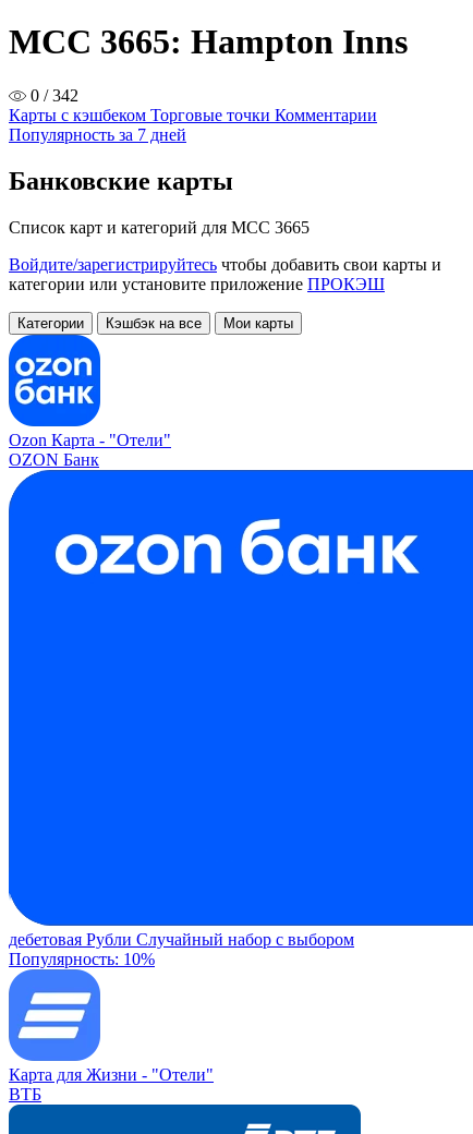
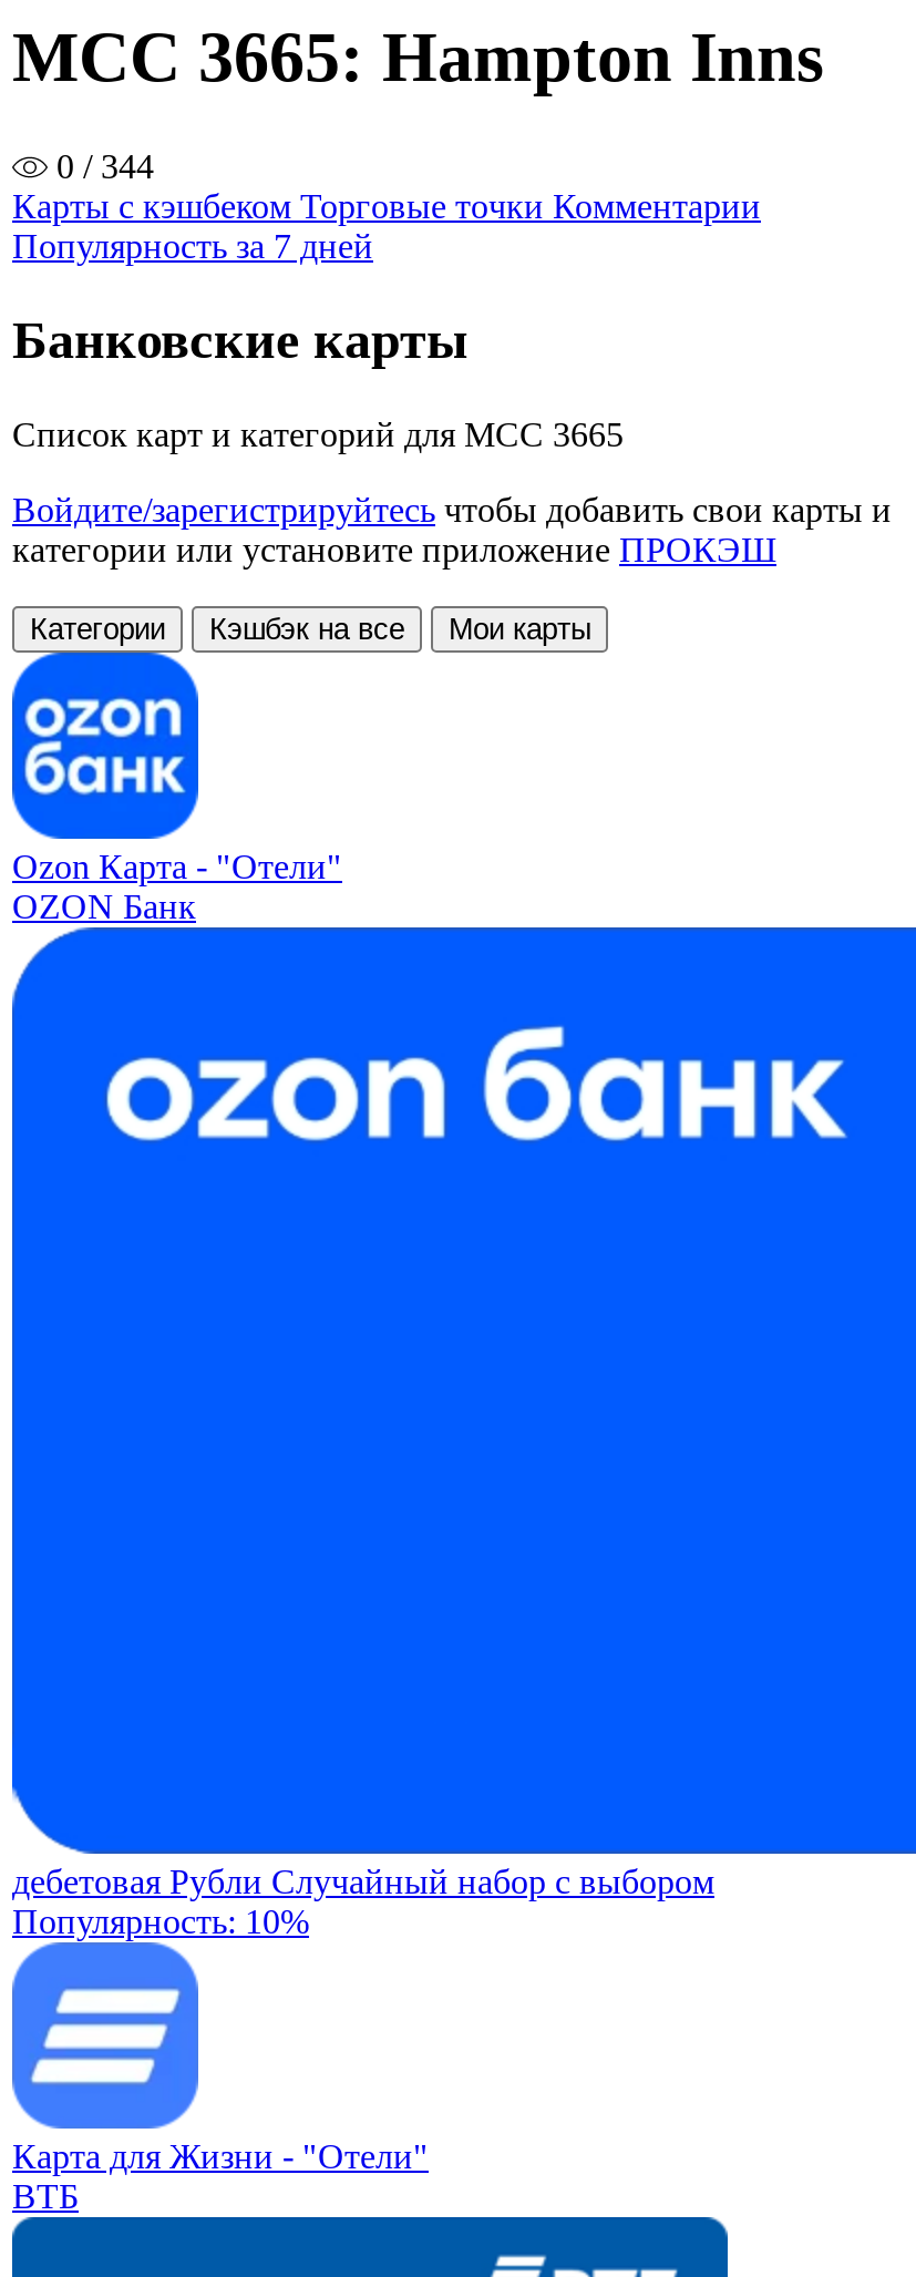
[31,86,78,105] 0 / 342 -> [56,147,154,185] 0 / 344

